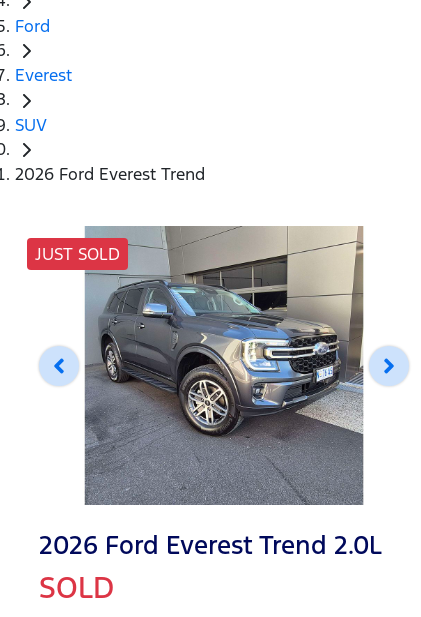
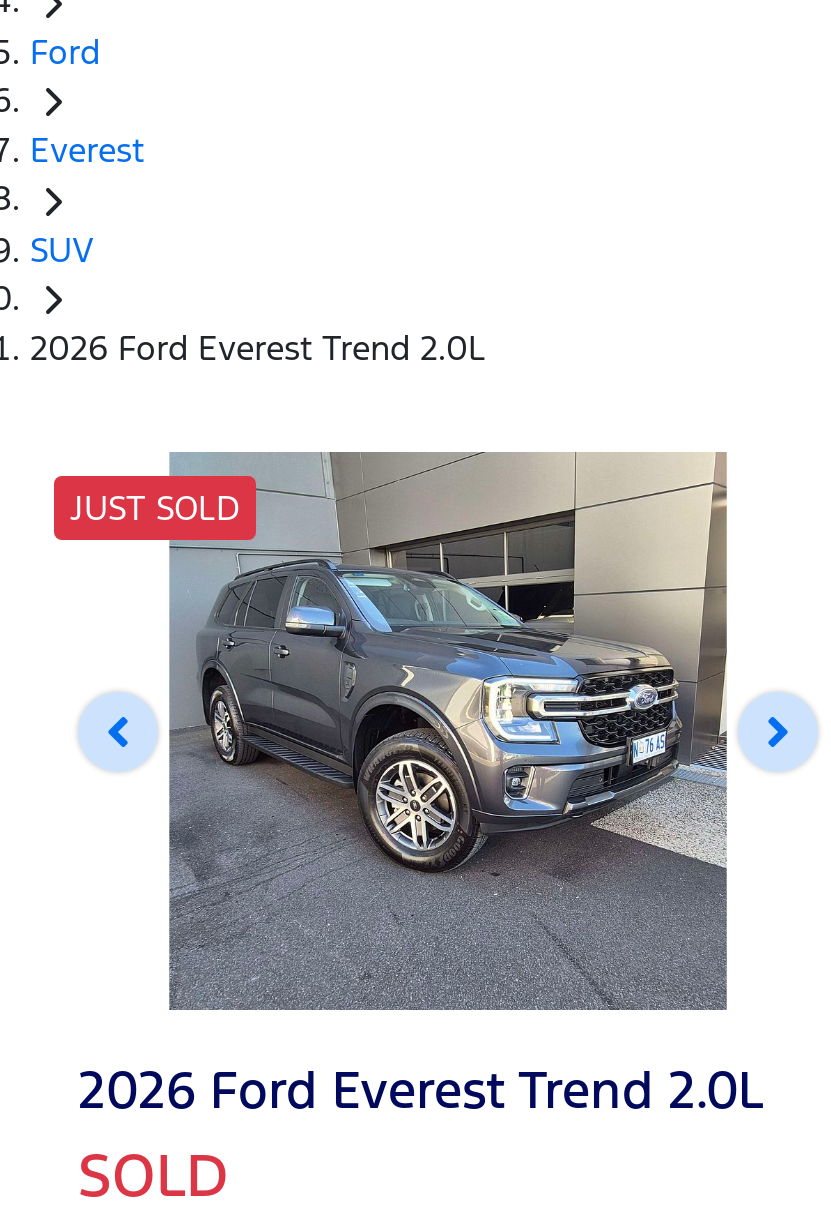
[15,163,205,185] 2026 Ford Everest Trend -> [30,327,486,371] 2026 Ford Everest Trend 2.0L

